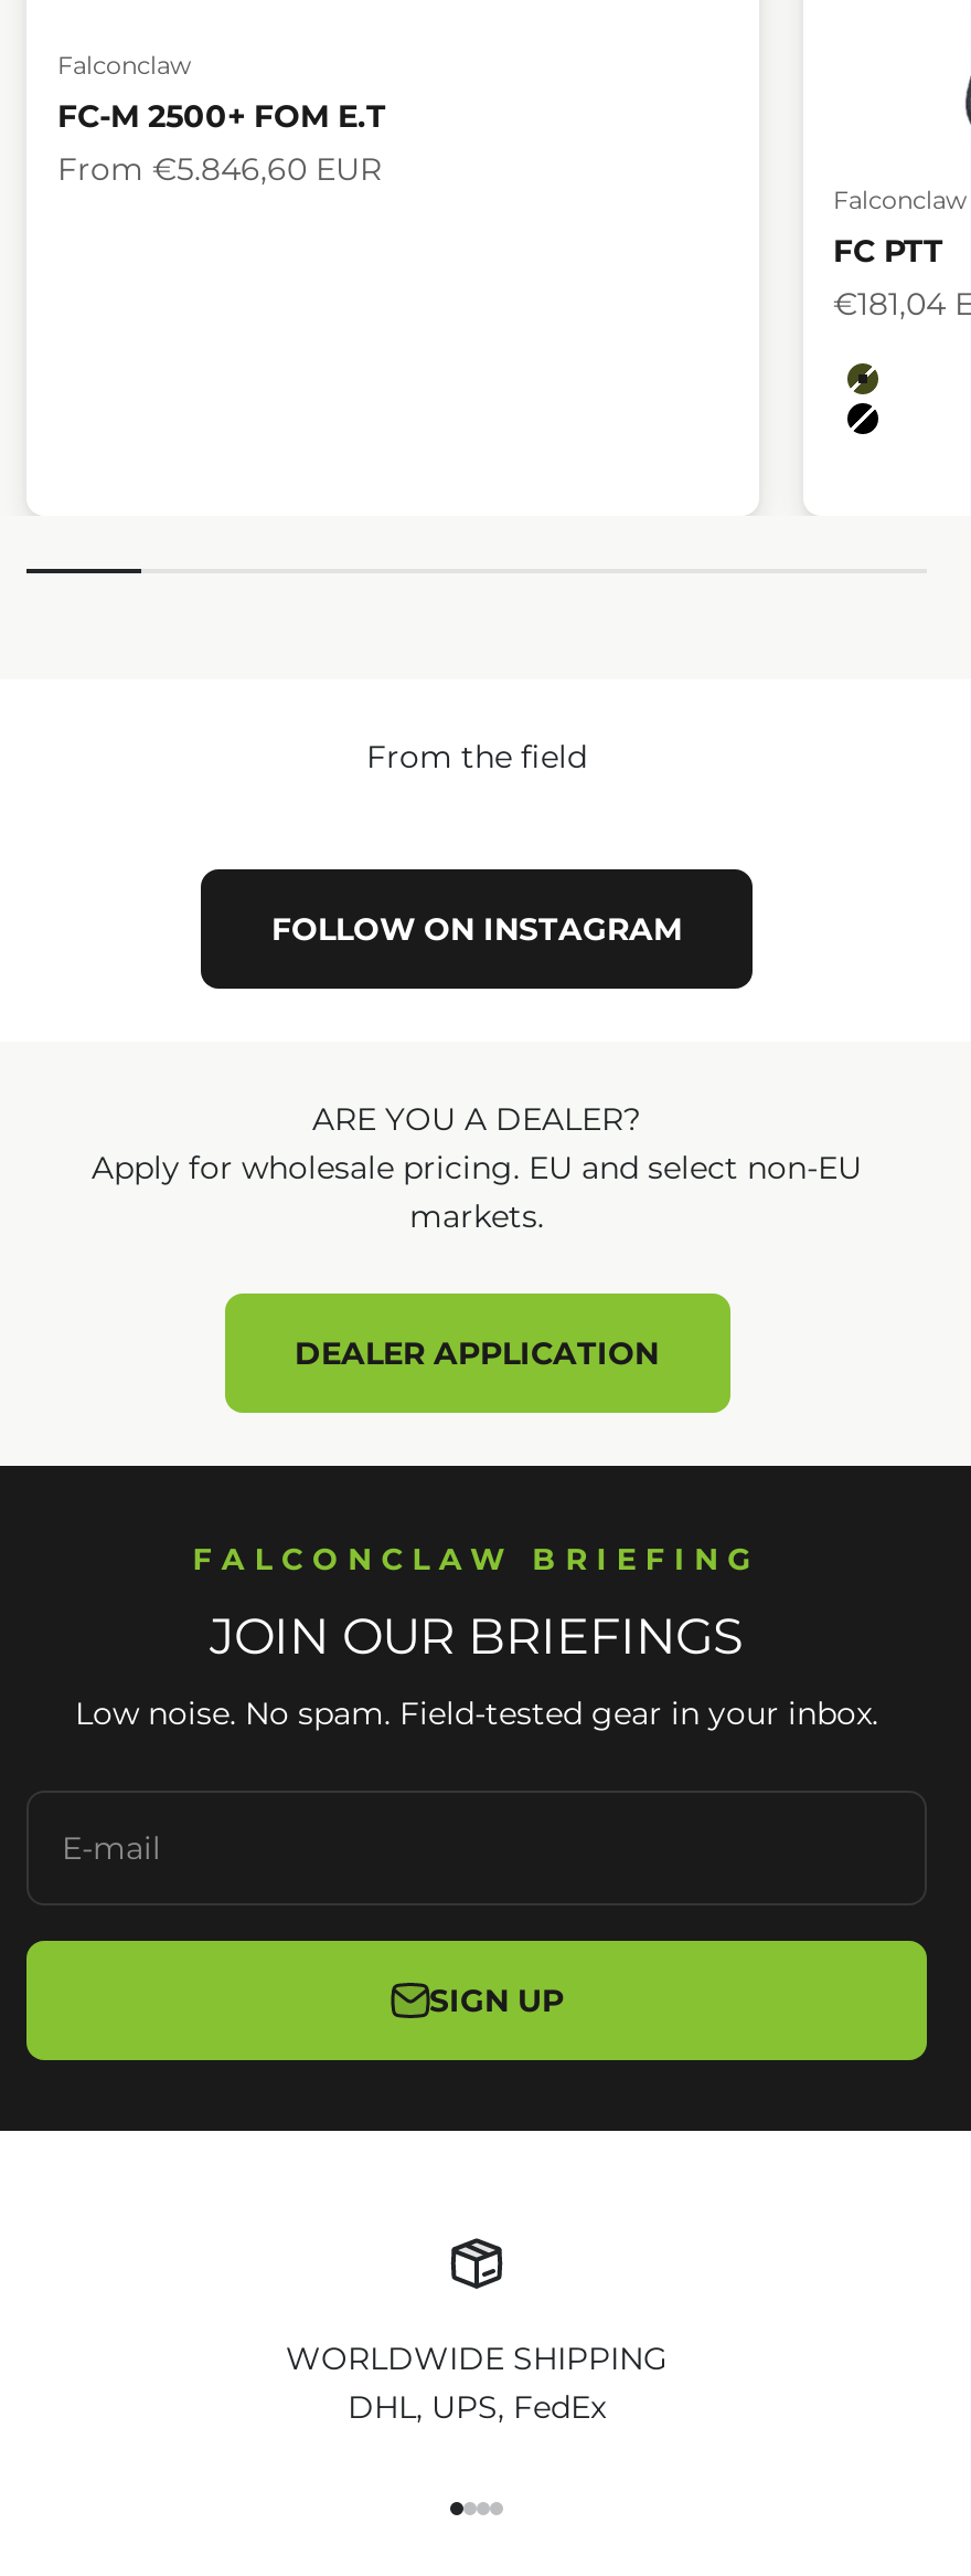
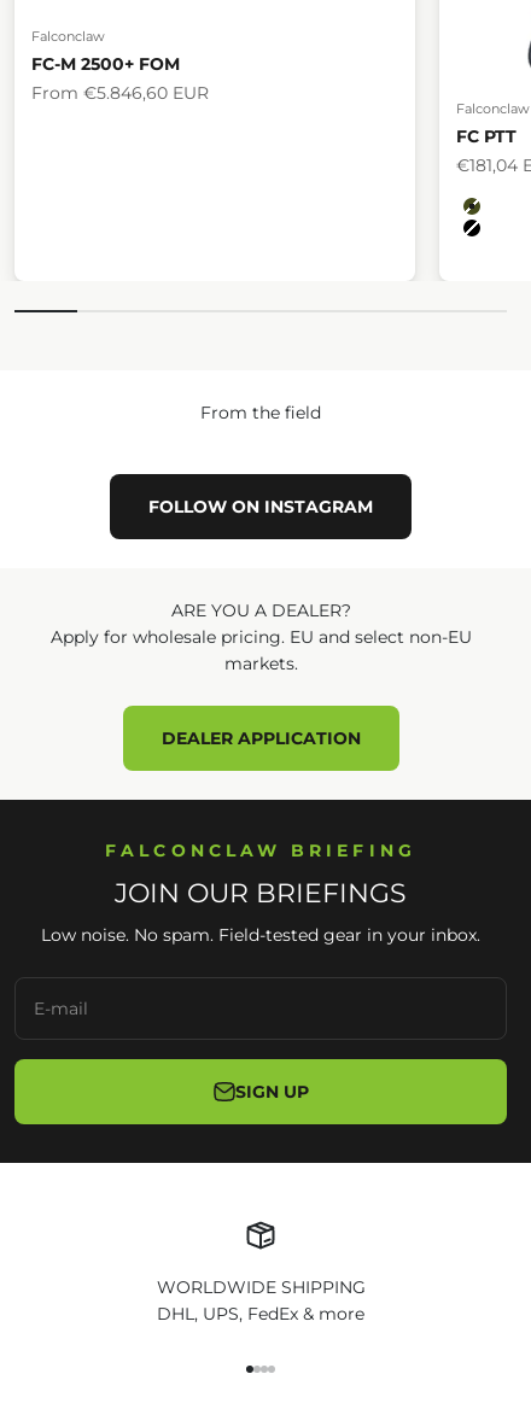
[57,97,386,137] FC-M 2500+ FOM E.T -> [31,53,180,74] FC-M 2500+ FOM
[348,2388,606,2427] DHL, UPS, FedEx -> [157,1303,364,1325] DHL, UPS, FedEx & more

